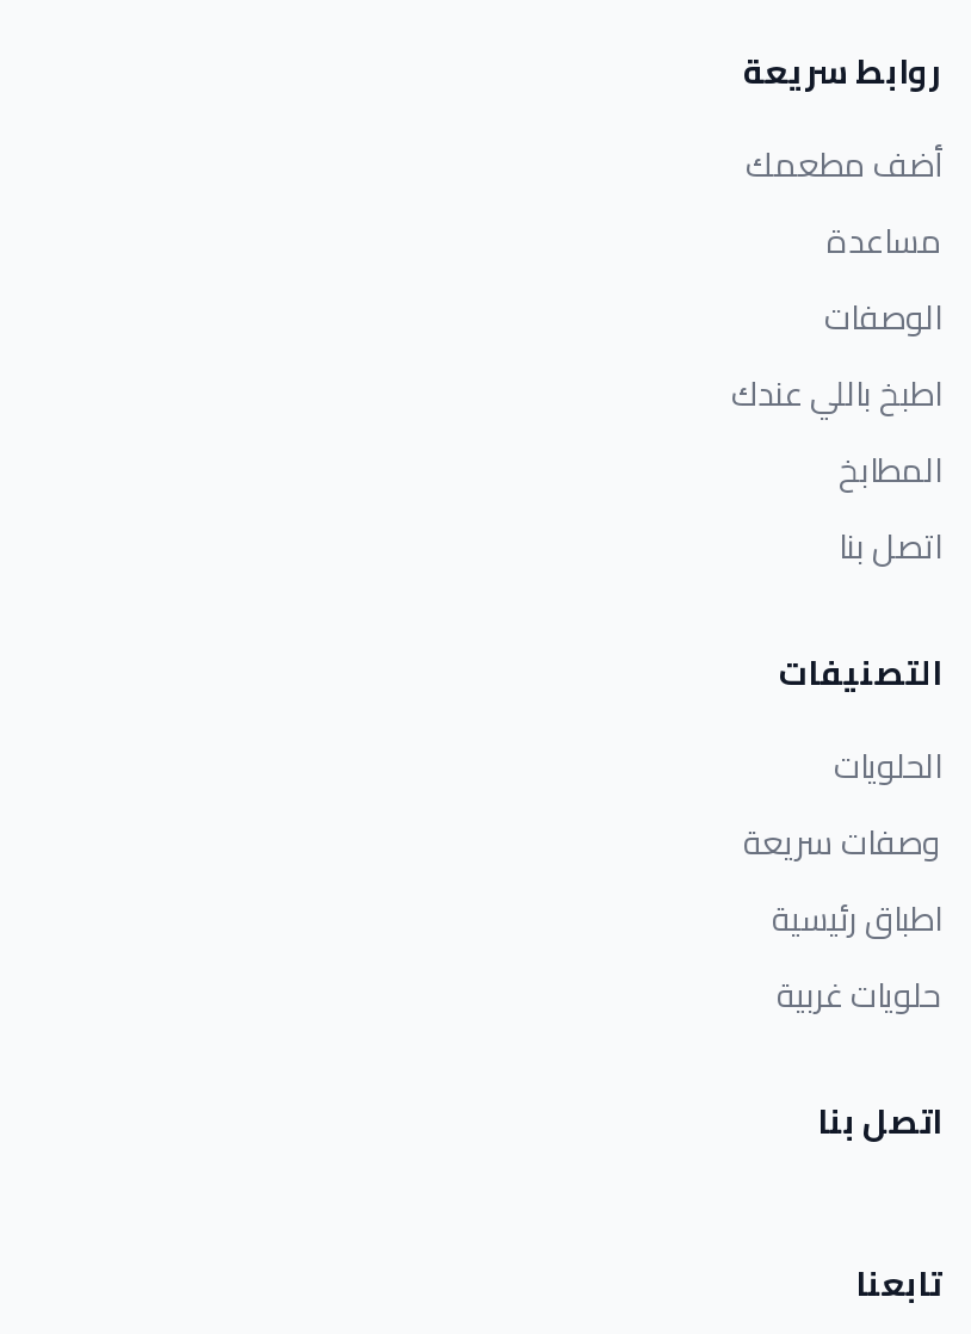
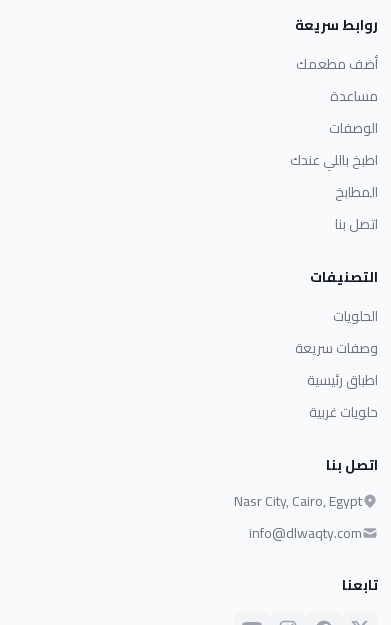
none -> [234,488,362,546] Nasr City, Cairo, Egypt | info@dlwaqty.com

